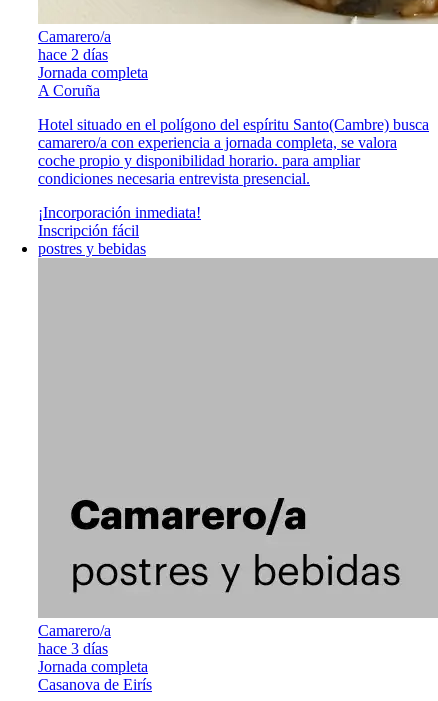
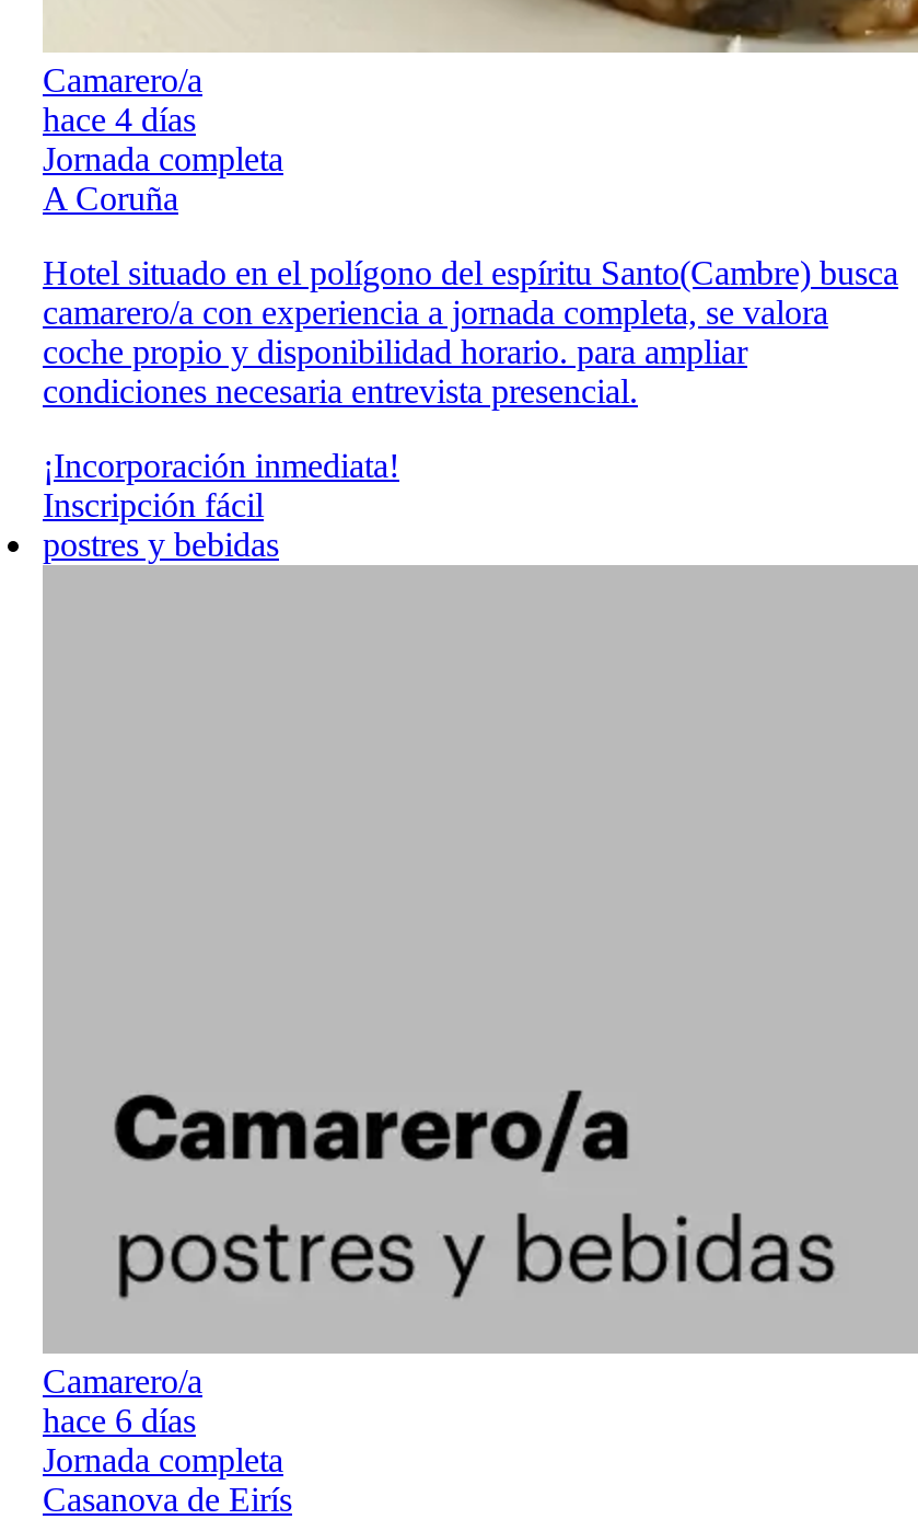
[38,46,108,63] hace 2 días -> [43,101,196,138] hace 4 días
[38,640,108,657] hace 3 días -> [43,1402,196,1439] hace 6 días

